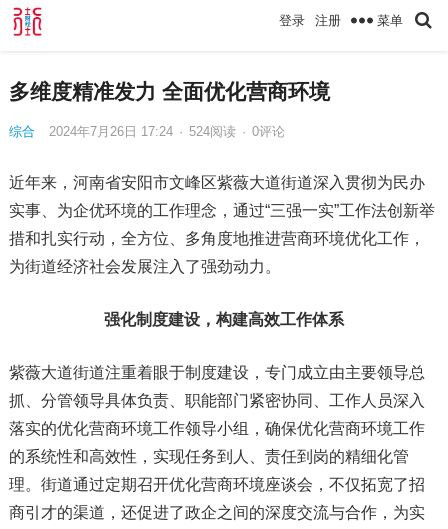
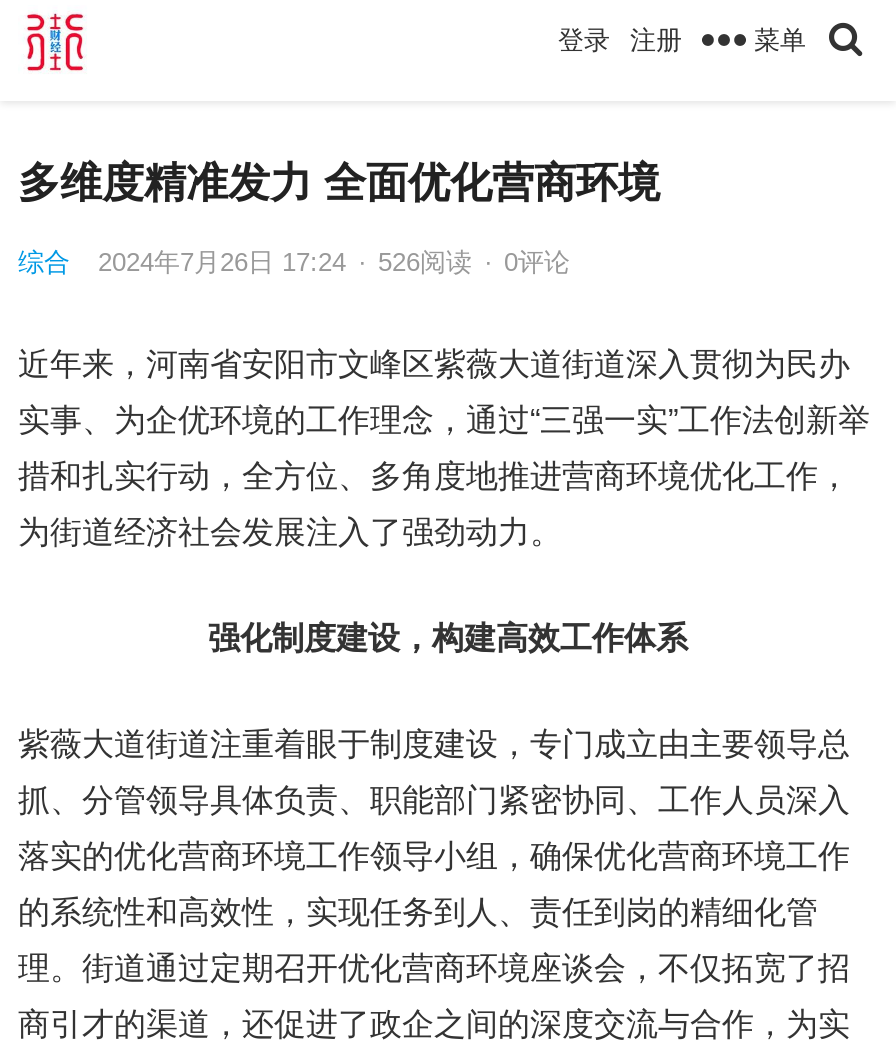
[49,124,285,139] 2024年7月26日 17:24 · 524阅读 · 0评论 -> [98,247,570,277] 2024年7月26日 17:24 · 526阅读 · 0评论

